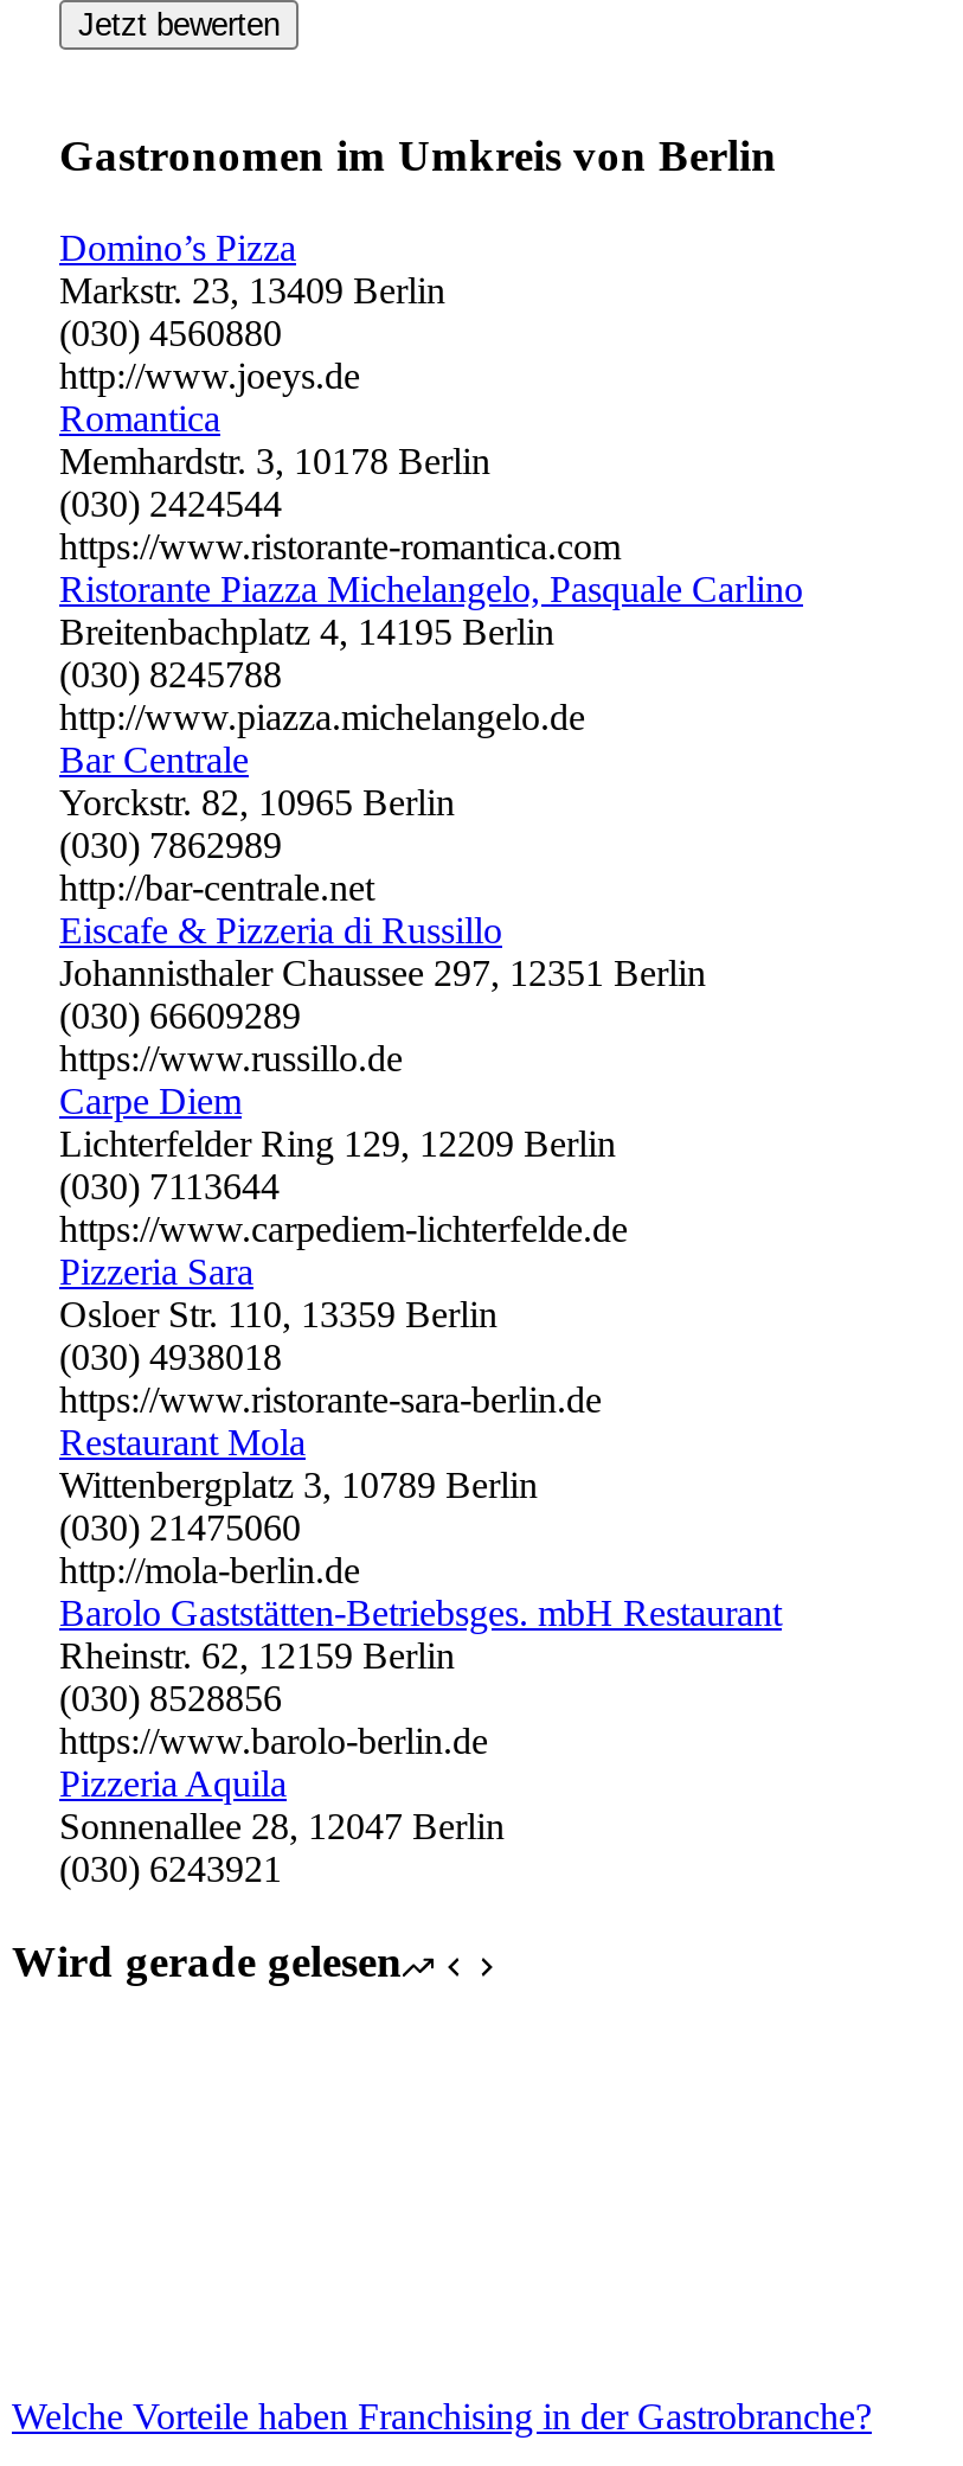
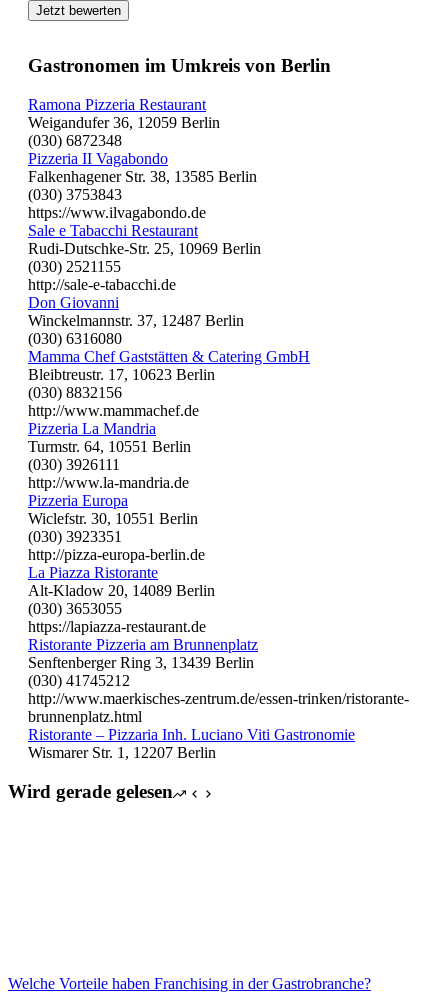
[59,227,803,1888] Domino’s Pizza | Markstr. 23, 13409 Berlin | (030) 4560880 | http://www.joeys.de | Romantica | Memhardstr. 3, 10178 Berlin | (030) 2424544 | https://www.ristorante-romantica.com | Ristorante Piazza Michelangelo, Pasquale Carlino | Breitenbachplatz 4, 14195 Berlin | (030) 8245788 | http://www.piazza.michelangelo.de | Bar Centrale | Yorckstr. 82, 10965 Berlin | (030) 7862989 | http://bar-centrale.net | Eiscafe & Pizzeria di Russillo | Johannisthaler Chaussee 297, 12351 Berlin | (030) 66609289 | https://www.russillo.de | Carpe Diem | Lichterfelder Ring 129, 12209 Berlin | (030) 7113644 | https://www.carpediem-lichterfelde.de | Pizzeria Sara | Osloer Str. 110, 13359 Berlin | (030) 4938018 | https://www.ristorante-sara-berlin.de | Restaurant Mola | Wittenbergplatz 3, 10789 Berlin | (030) 21475060 | http://mola-berlin.de | Barolo Gaststätten-Betriebsges. mbH Restaurant | Rheinstr. 62, 12159 Berlin | (030) 8528856 | https://www.barolo-berlin.de | Pizzeria Aquila | Sonnenallee 28, 12047 Berlin | (030) 6243921 -> [28,96,409,761] Ramona Pizzeria Restaurant | Weigandufer 36, 12059 Berlin | (030) 6872348 | Pizzeria II Vagabondo | Falkenhagener Str. 38, 13585 Berlin | (030) 3753843 | https://www.ilvagabondo.de | Sale e Tabacchi Restaurant | Rudi-Dutschke-Str. 25, 10969 Berlin | (030) 2521155 | http://sale-e-tabacchi.de | Don Giovanni | Winckelmannstr. 37, 12487 Berlin | (030) 6316080 | Mamma Chef Gaststätten & Catering GmbH | Bleibtreustr. 17, 10623 Berlin | (030) 8832156 | http://www.mammachef.de | Pizzeria La Mandria | Turmstr. 64, 10551 Berlin | (030) 3926111 | http://www.la-mandria.de | Pizzeria Europa | Wiclefstr. 30, 10551 Berlin | (030) 3923351 | http://pizza-europa-berlin.de | La Piazza Ristorante | Alt-Kladow 20, 14089 Berlin | (030) 3653055 | https://lapiazza-restaurant.de | Ristorante Pizzeria am Brunnenplatz | Senftenberger Ring 3, 13439 Berlin | (030) 41745212 | http://www.maerkisches-zentrum.de/essen-trinken/ristorante- | brunnenplatz.html | Ristorante – Pizzaria Inh. Luciano Viti Gastronomie | Wismarer Str. 1, 12207 Berlin

